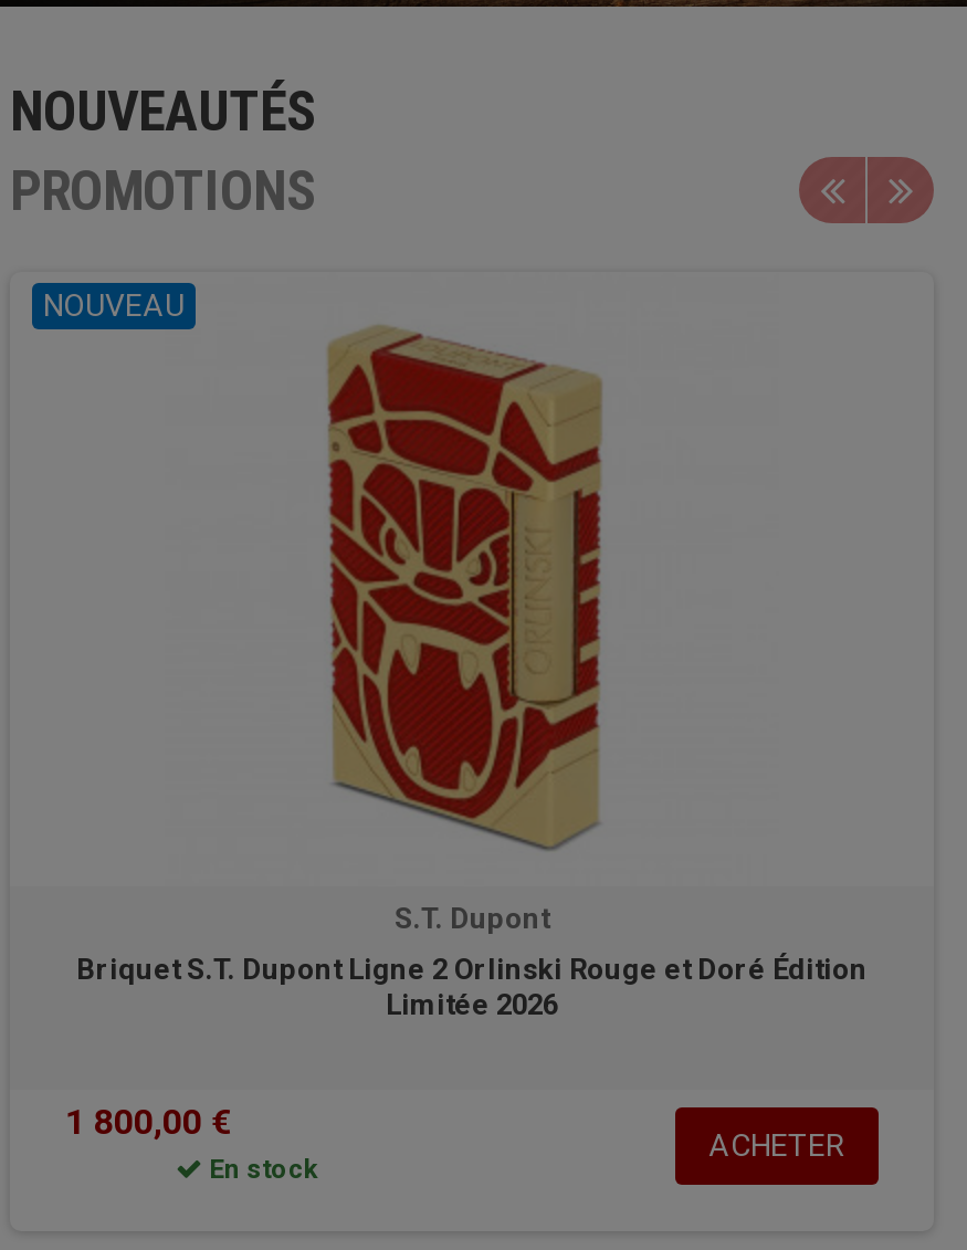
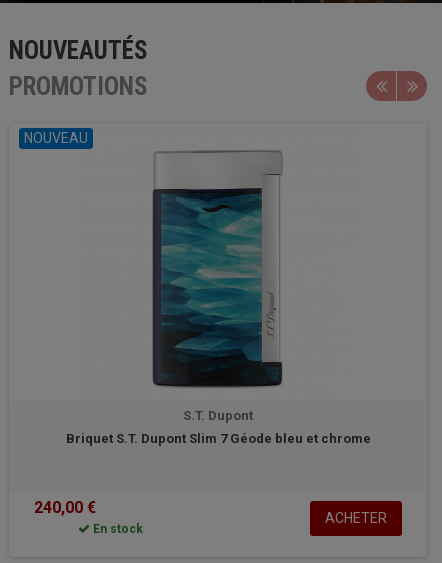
[328,323,613,858] [image] -> [152,148,283,389] [image]
[76,953,868,1022] Briquet S.T. Dupont Ligne 2 Orlinski Rouge et Doré Édition | Limitée 2026 -> [65,431,370,446] Briquet S.T. Dupont Slim 7 Géode bleu et chrome
[65,1101,231,1143] 1 800,00 € -> [34,498,96,517] 240,00 €

